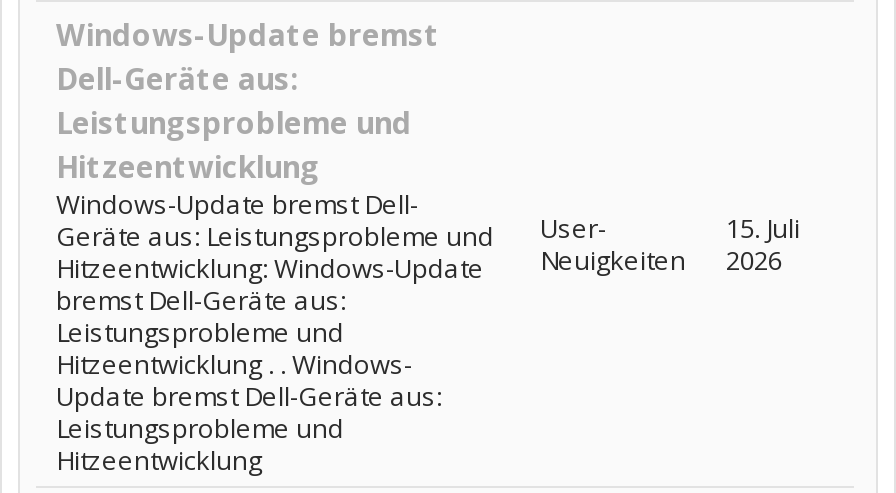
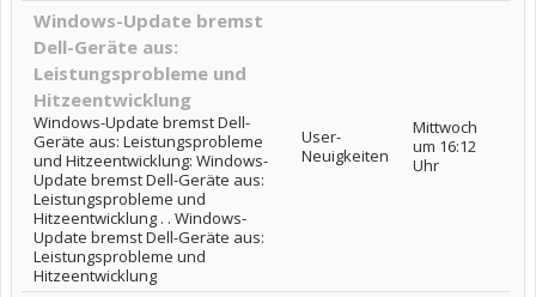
[726,210,800,278] 15. Juli | 2026 -> [413,116,477,176] Mittwoch | um 16:12 | Uhr

